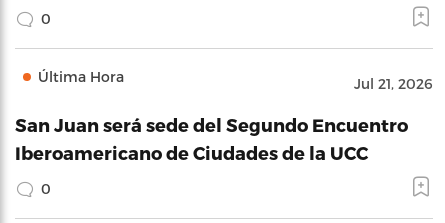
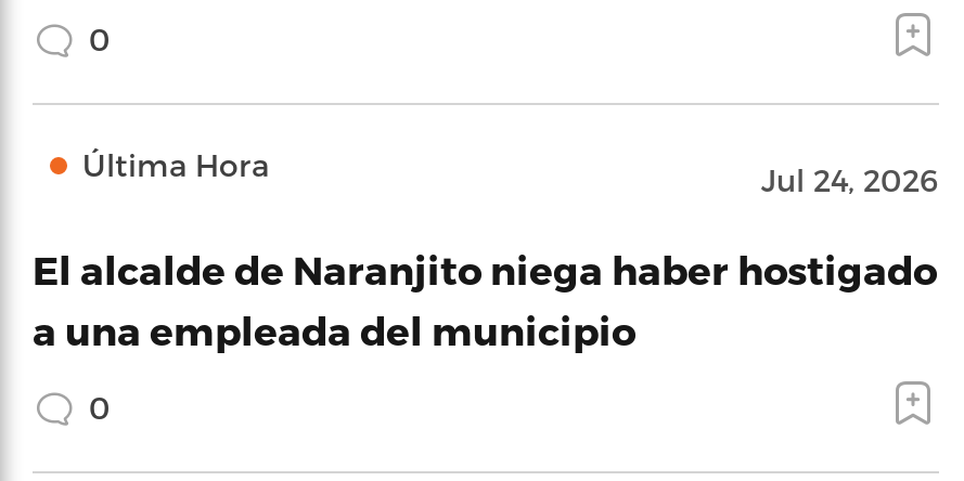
[354,75,433,92] Jul 21, 2026 -> [761,161,939,198] Jul 24, 2026
[15,114,408,163] San Juan será sede del Segundo Encuentro | Iberoamericano de Ciudades de la UCC -> [33,246,937,352] El alcalde de Naranjito niega haber hostigado | a una empleada del municipio

